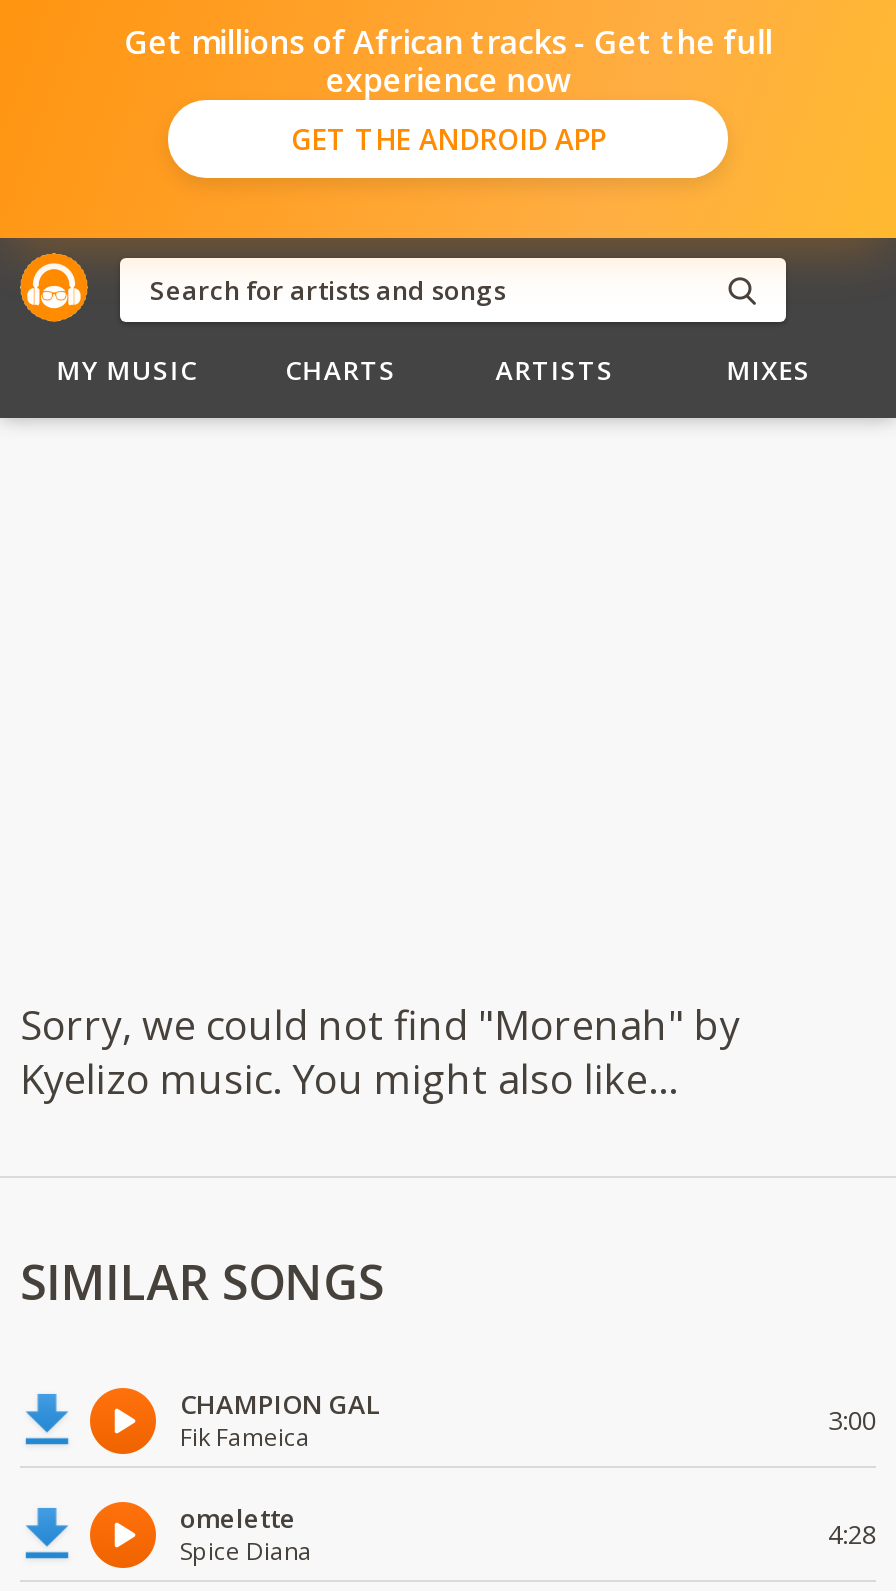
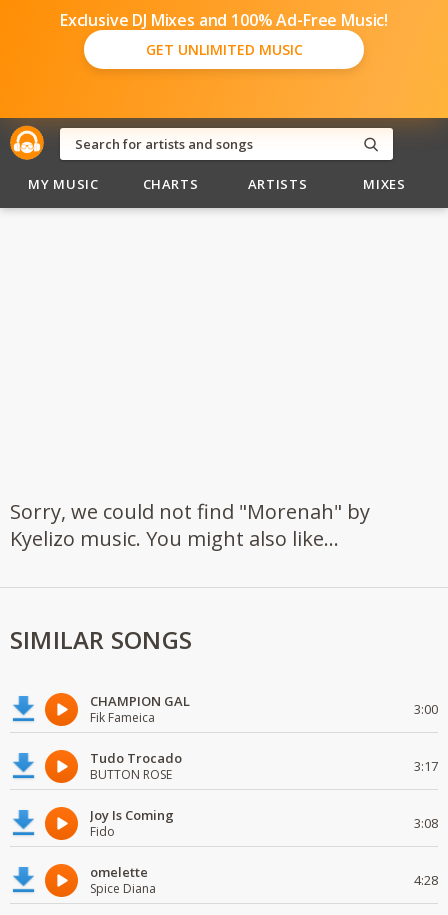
[124,20,772,158] Get millions of African tracks - Get the full | experience now | GET THE ANDROID APP -> [60,9,388,59] Exclusive DJ Mixes and 100% Ad-Free Music! | GET UNLIMITED MUSIC
none -> [90,749,438,840] Tudo Trocado | BUTTON ROSE | 3:17 | Joy Is Coming | Fido | 3:08

